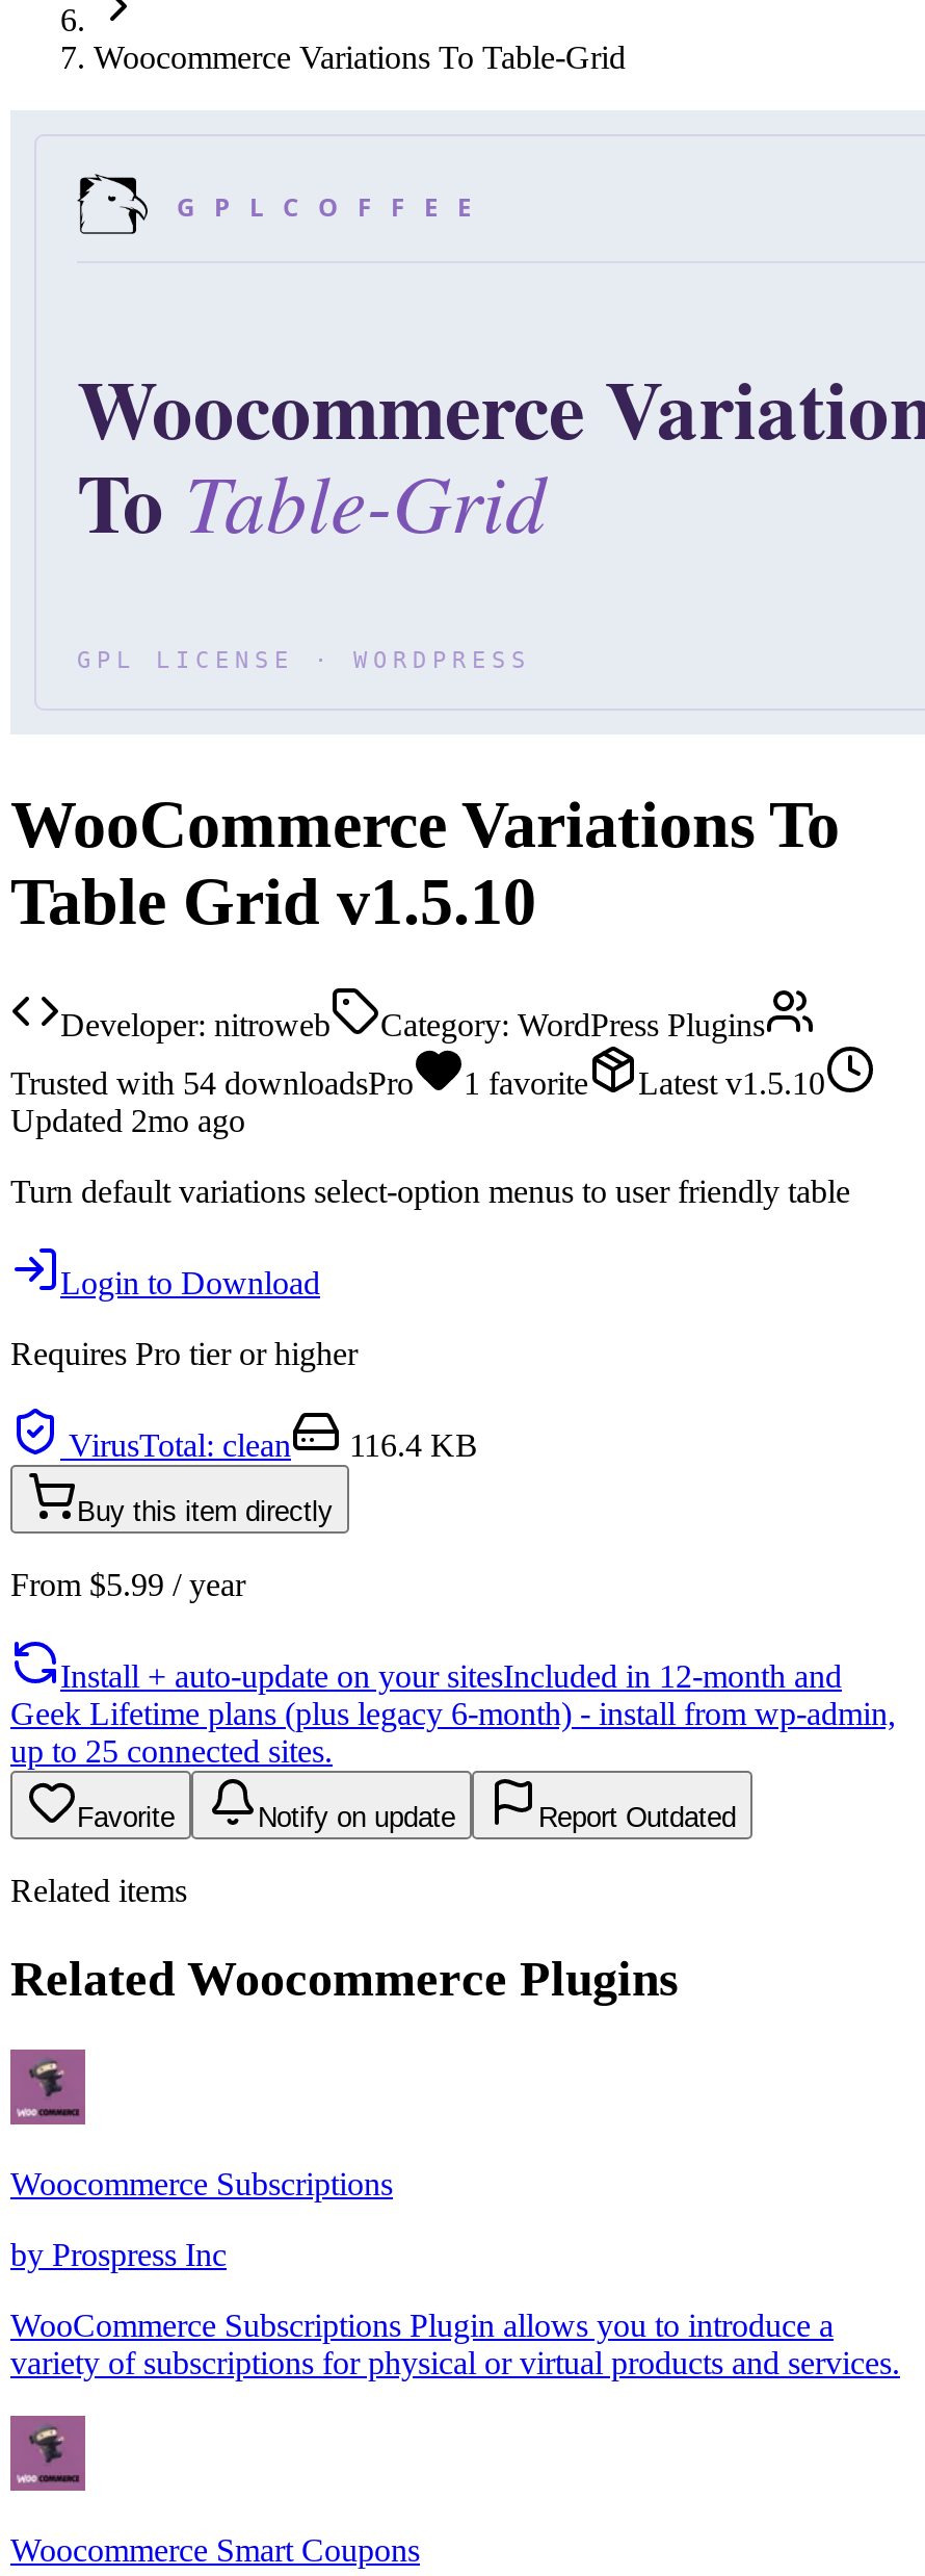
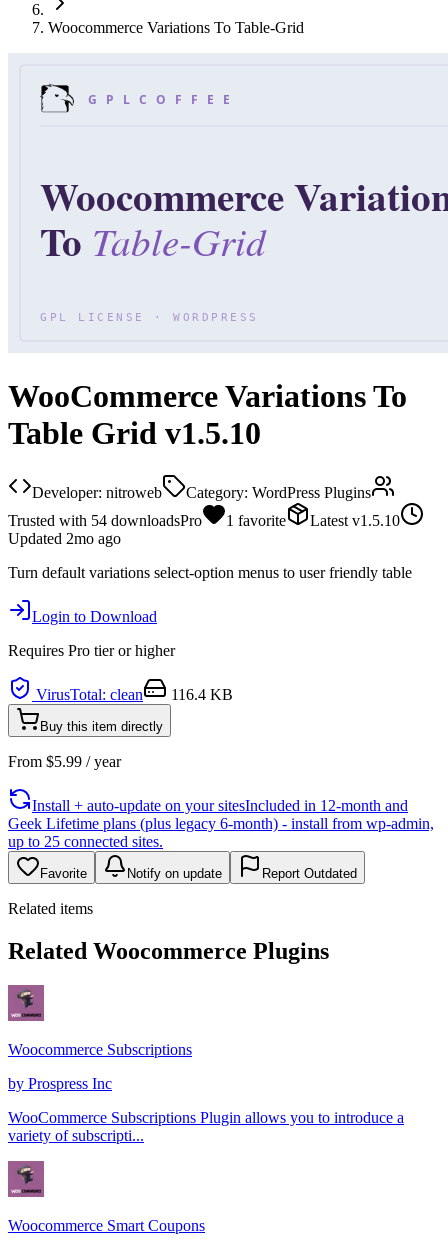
[10,2344,900,2380] variety of subscriptions for physical or virtual products and services. -> [8,1127,144,1144] variety of subscripti...

